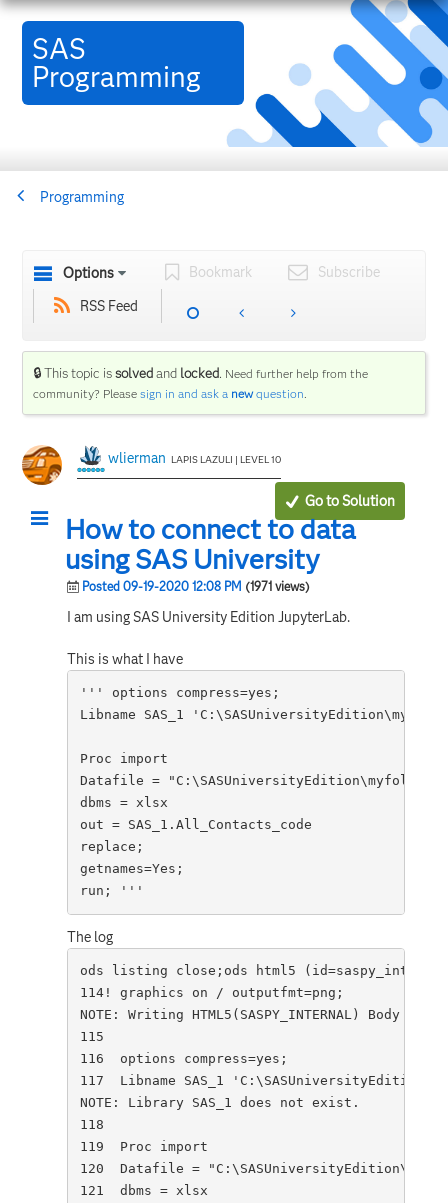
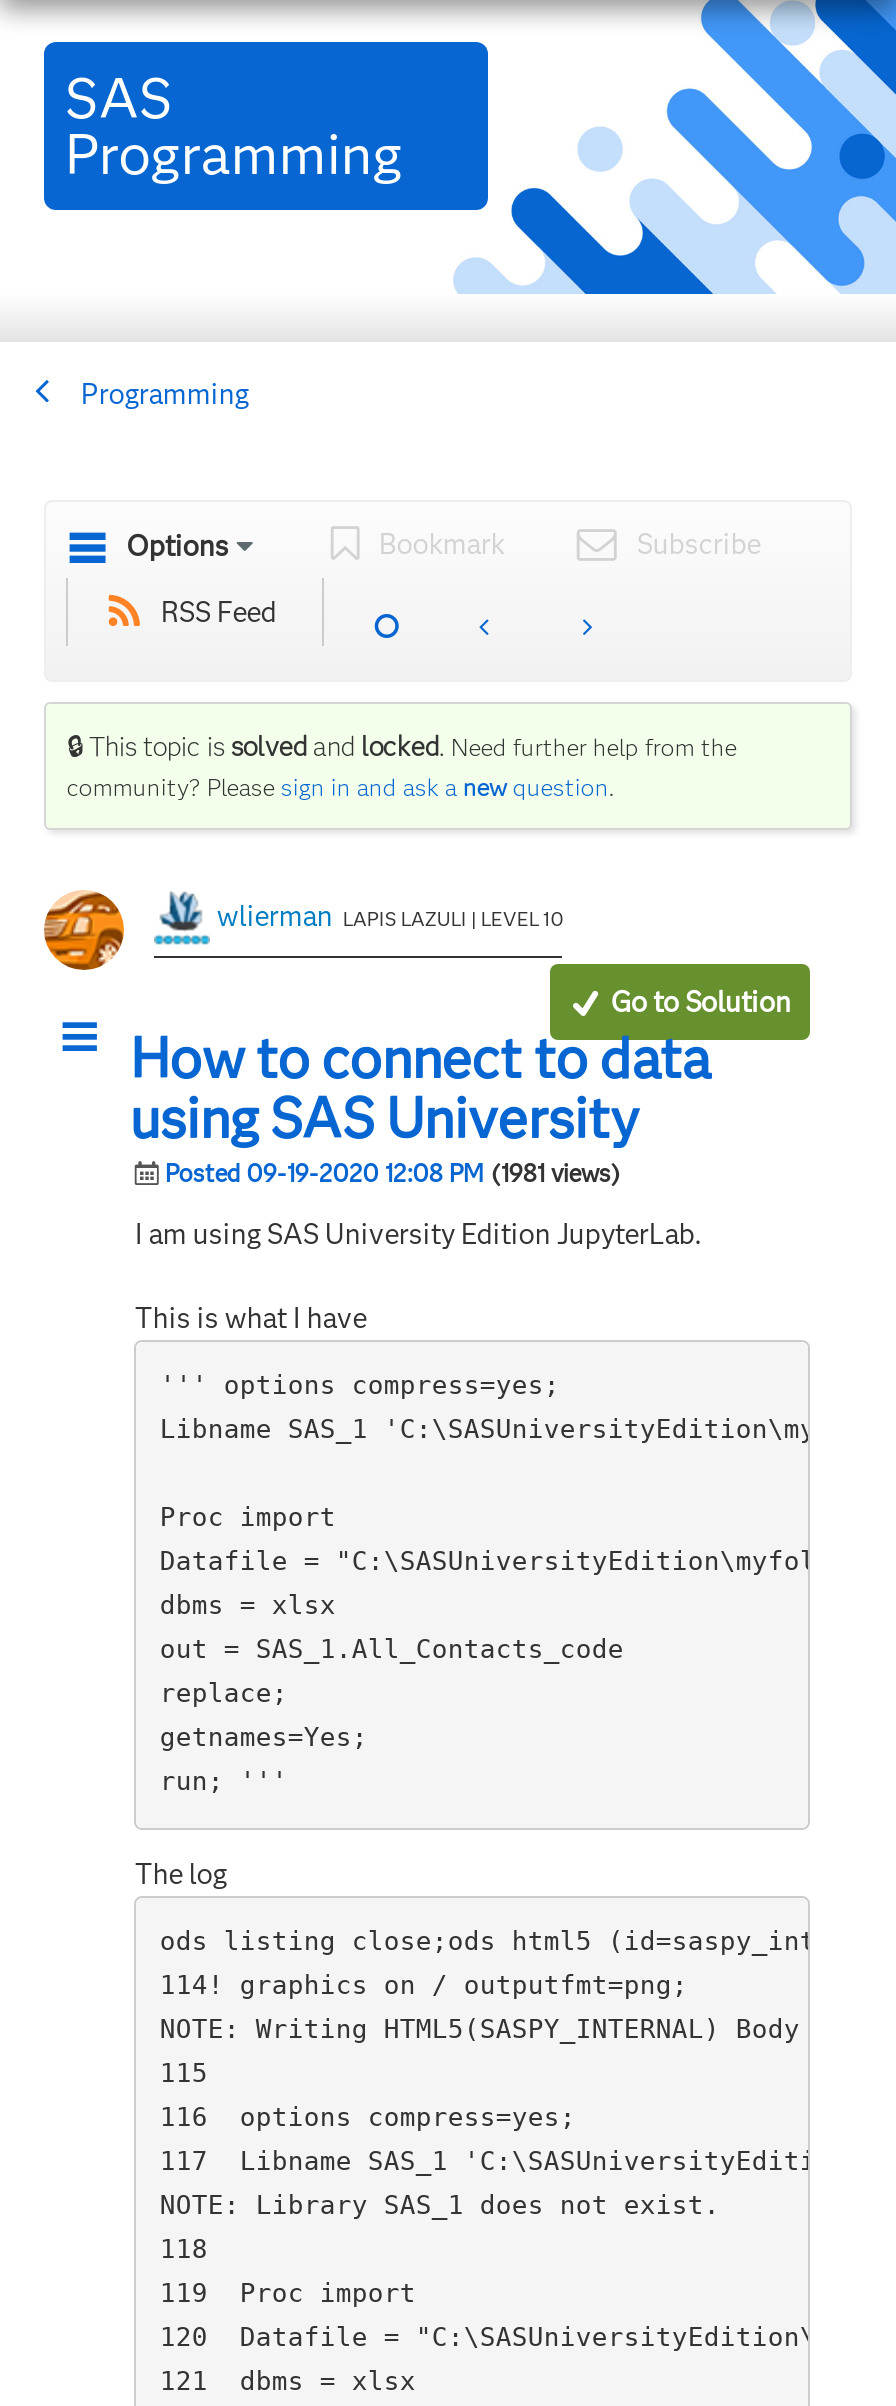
[82,578,310,593] Posted 09-19-2020 12:08 PM (1971 views) -> [165,1157,621,1187] Posted 09-19-2020 12:08 PM (1981 views)

